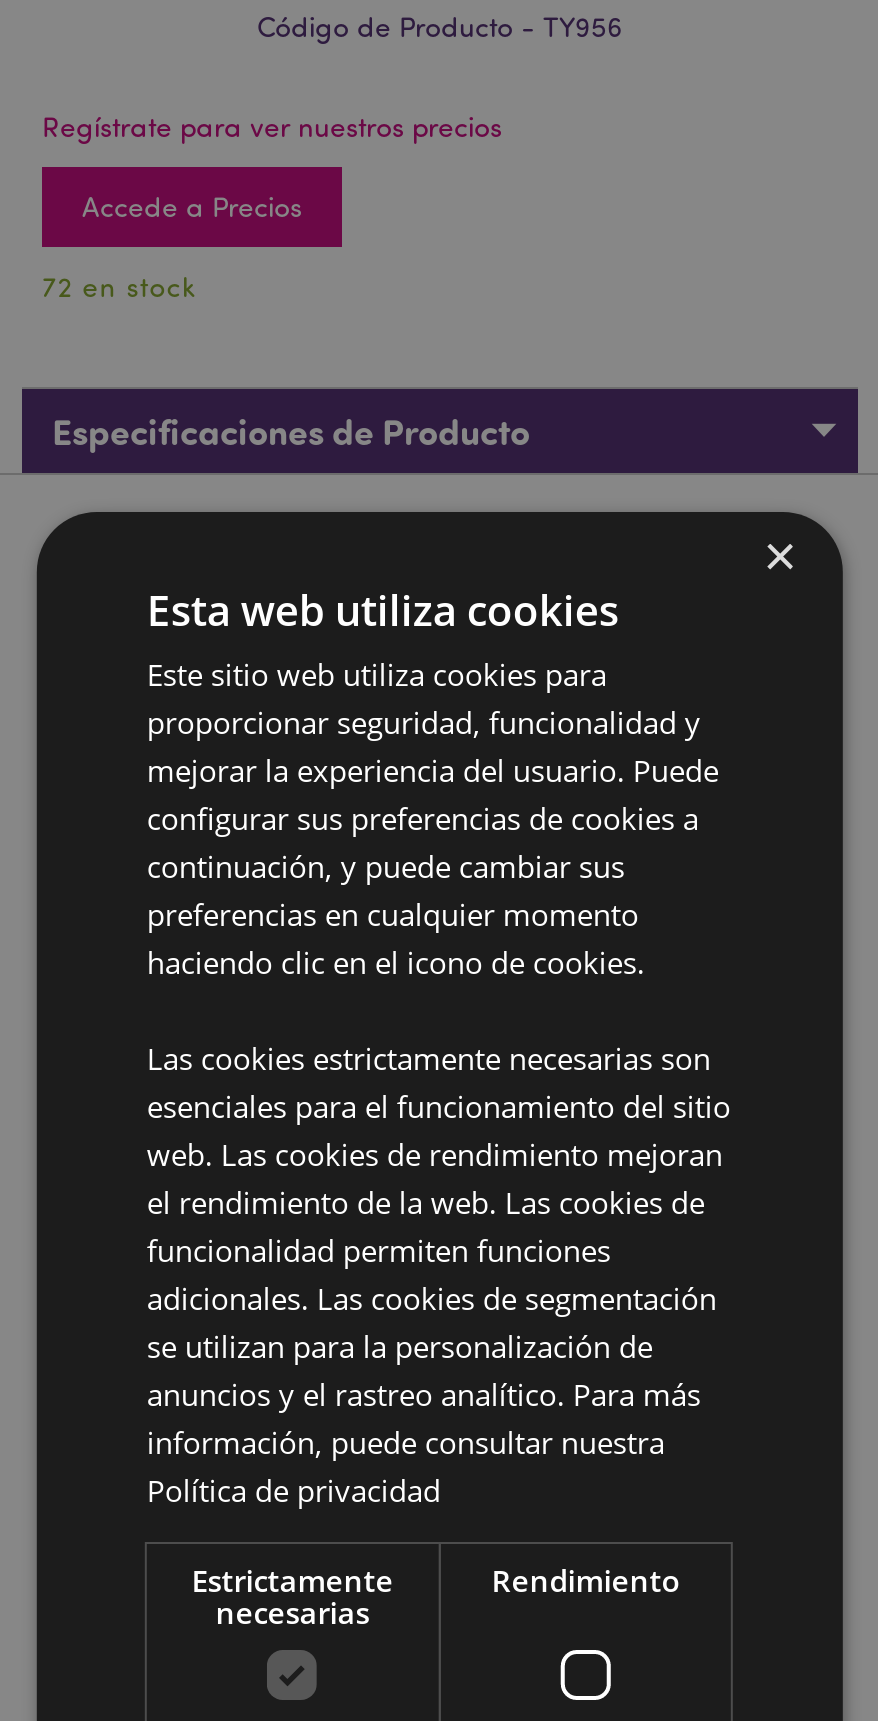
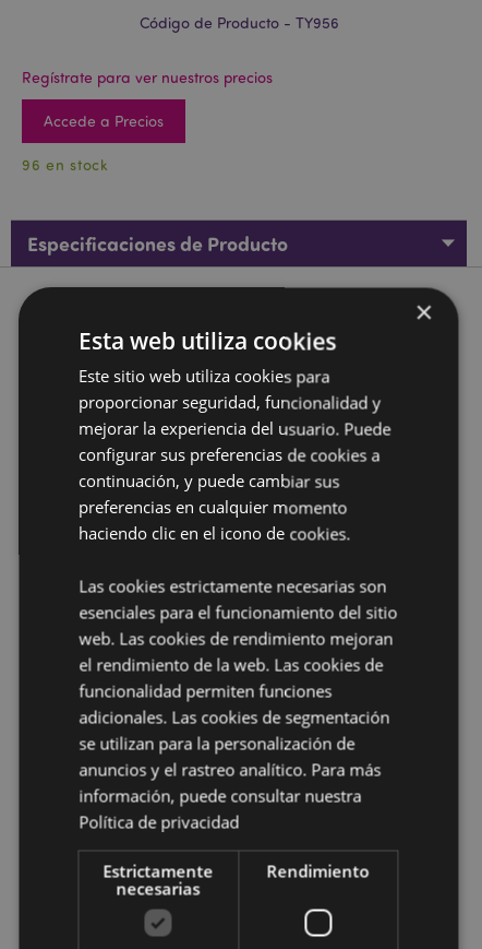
[42,269,197,303] 72 en stock -> [22,155,109,174] 96 en stock

